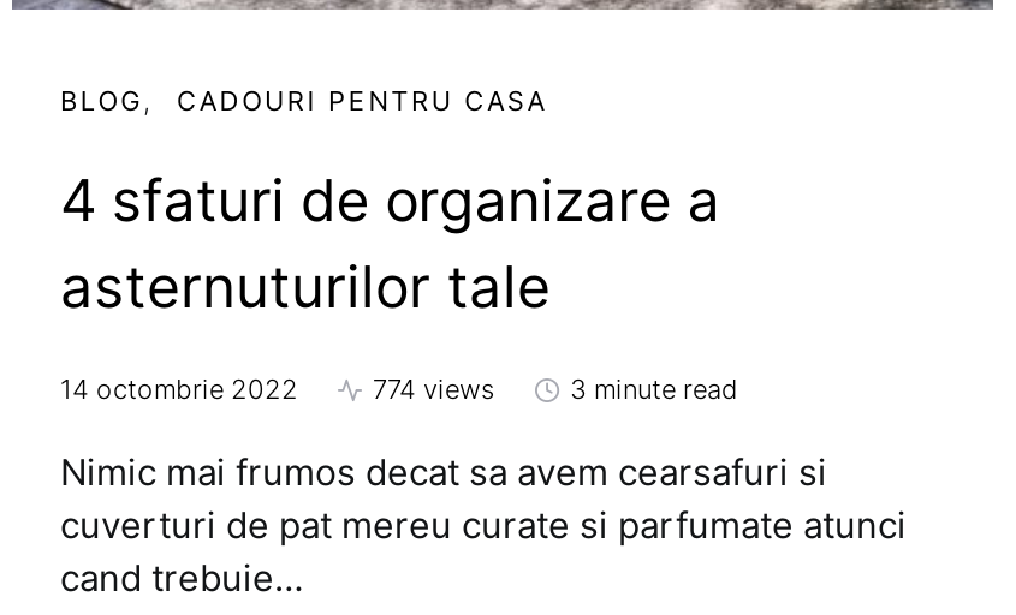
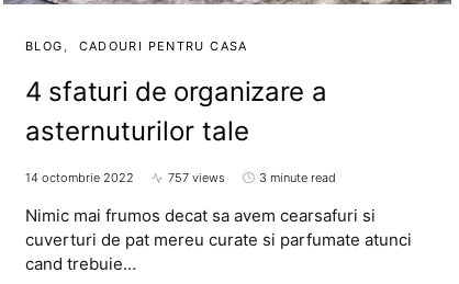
[373,372,495,406] 774 views -> [168,170,225,185] 757 views

